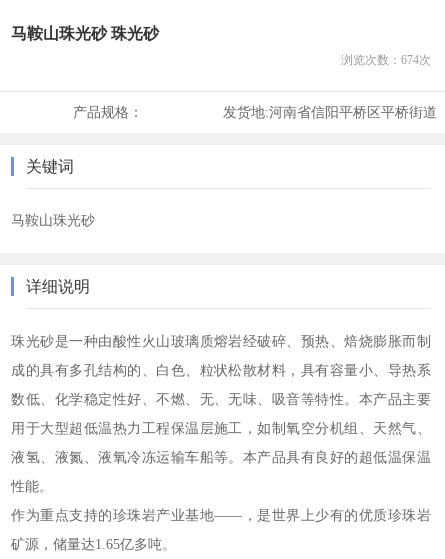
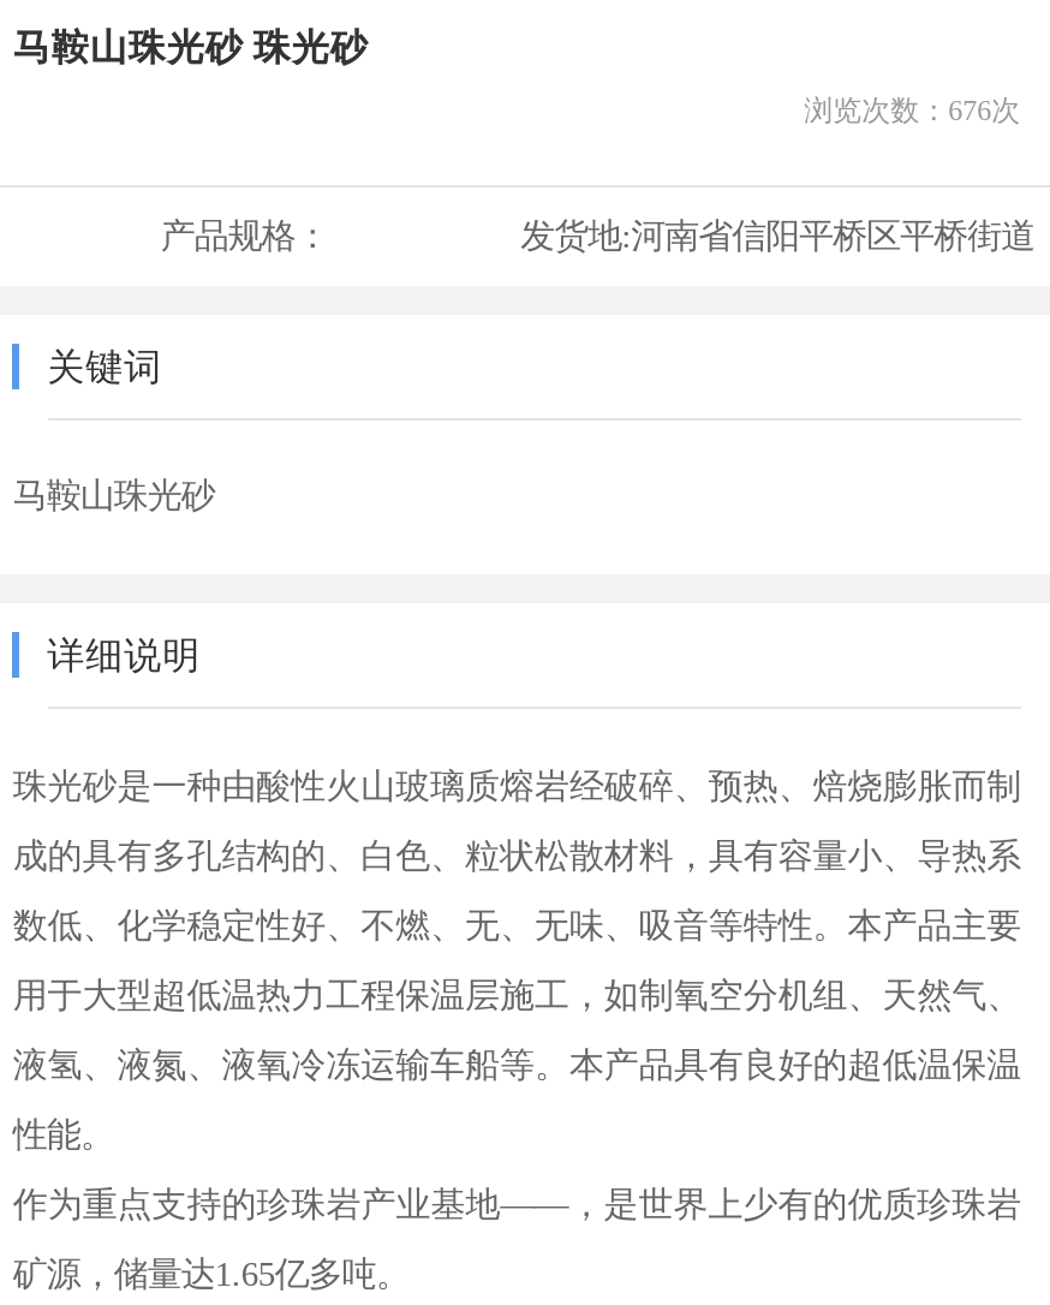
[341,53,431,67] 浏览次数：674次 -> [804,94,1020,128] 浏览次数：676次

